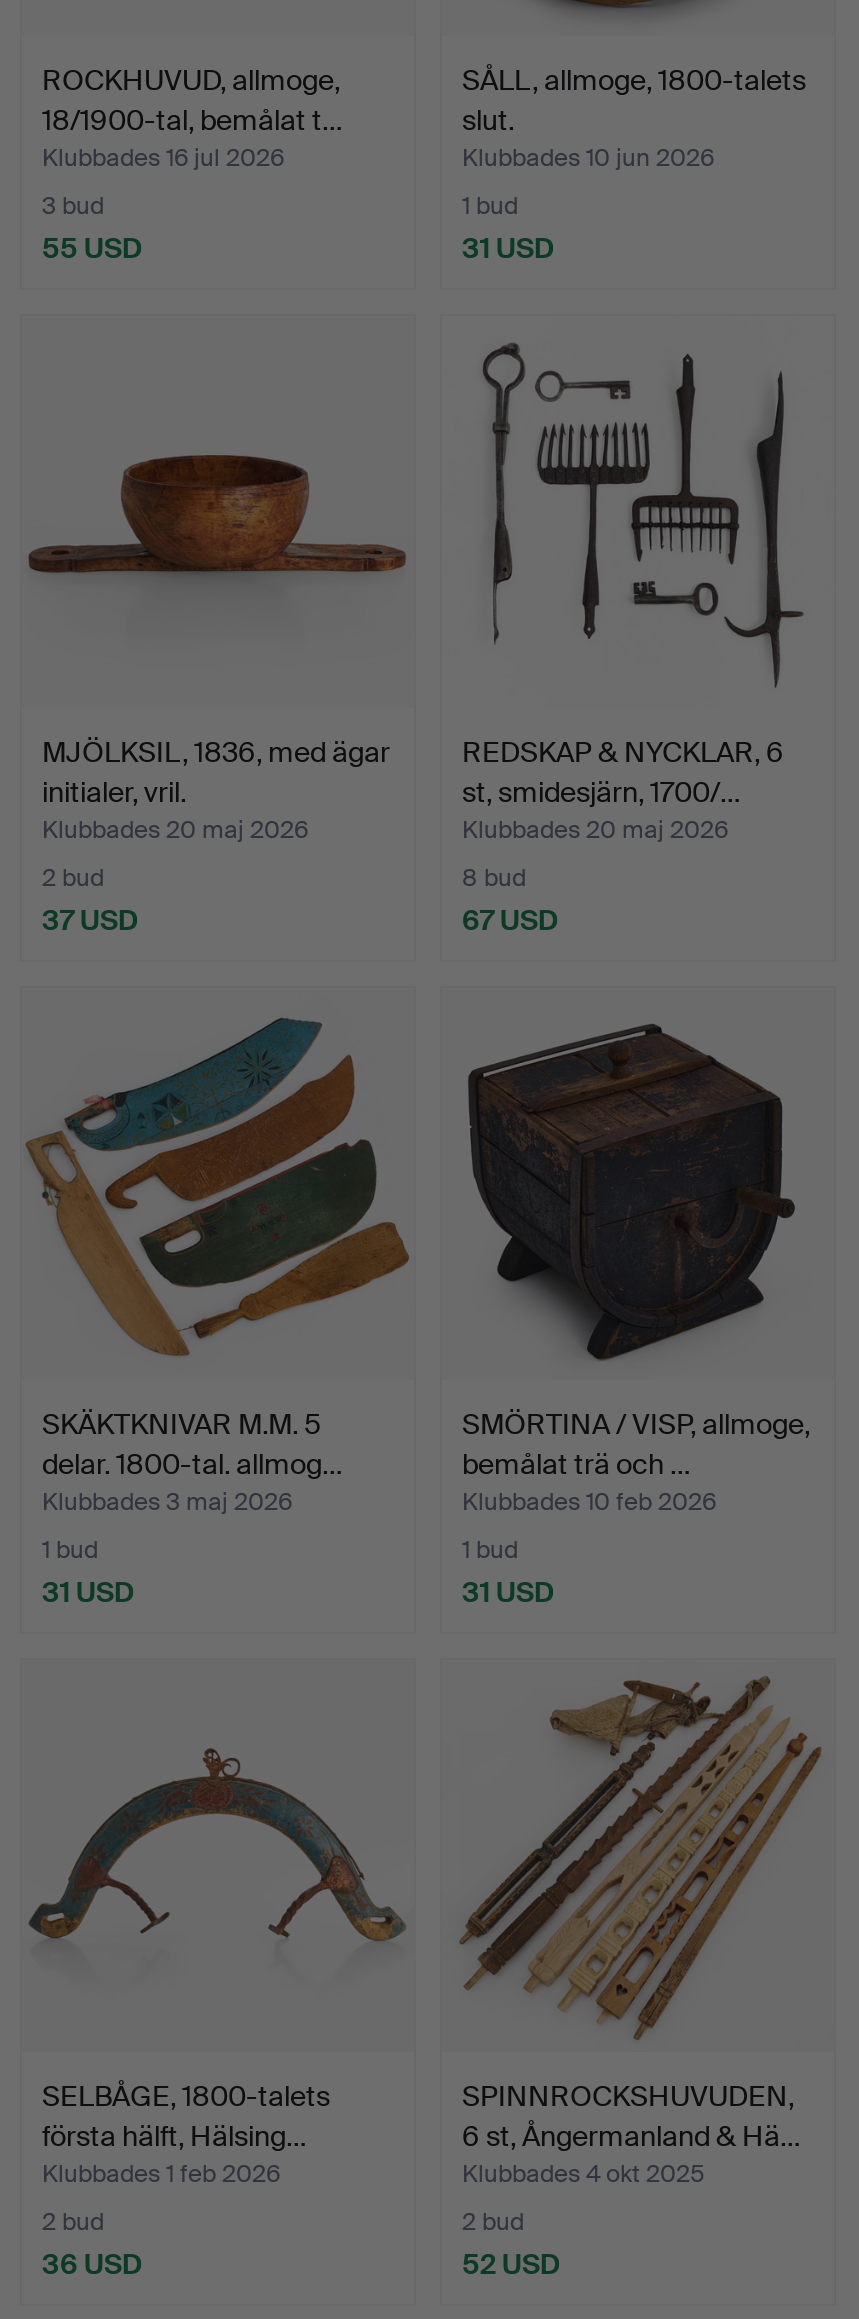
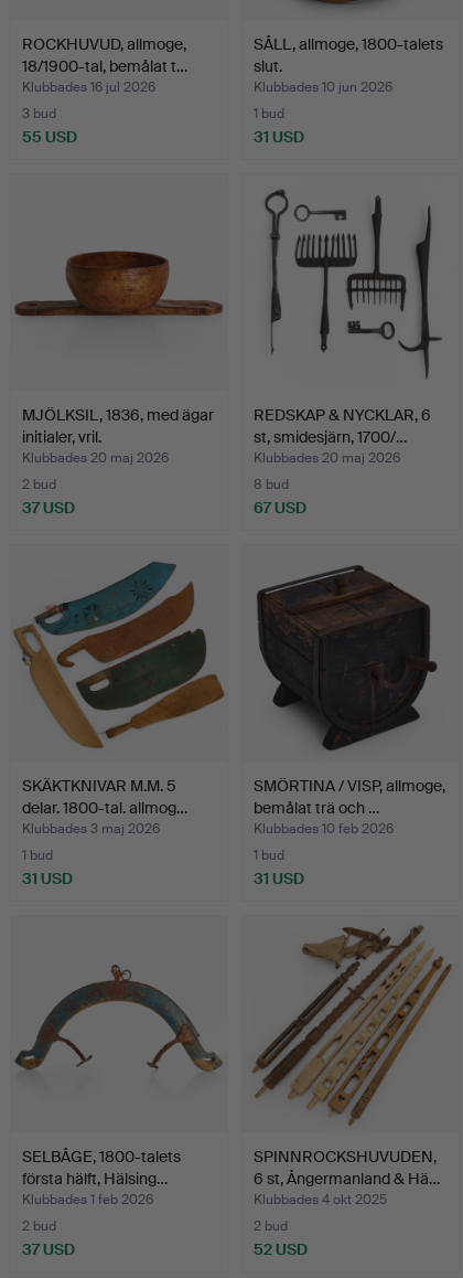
[42,2246,142,2282] 36 USD -> [22,1239,75,1259] 37 USD

